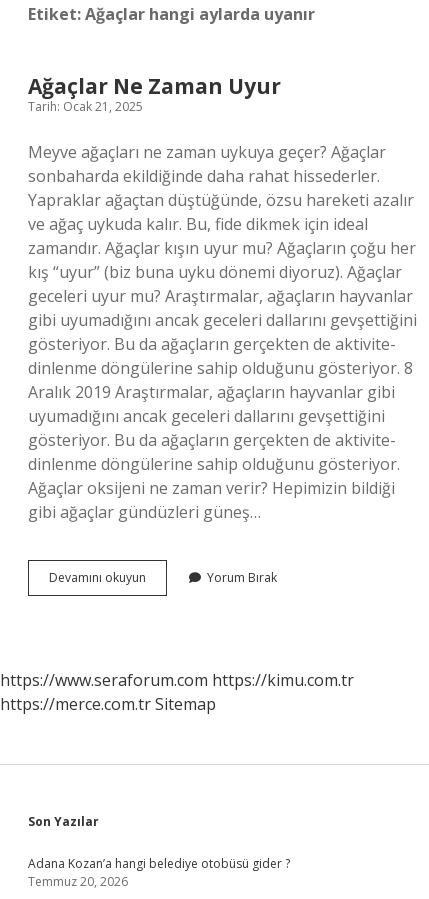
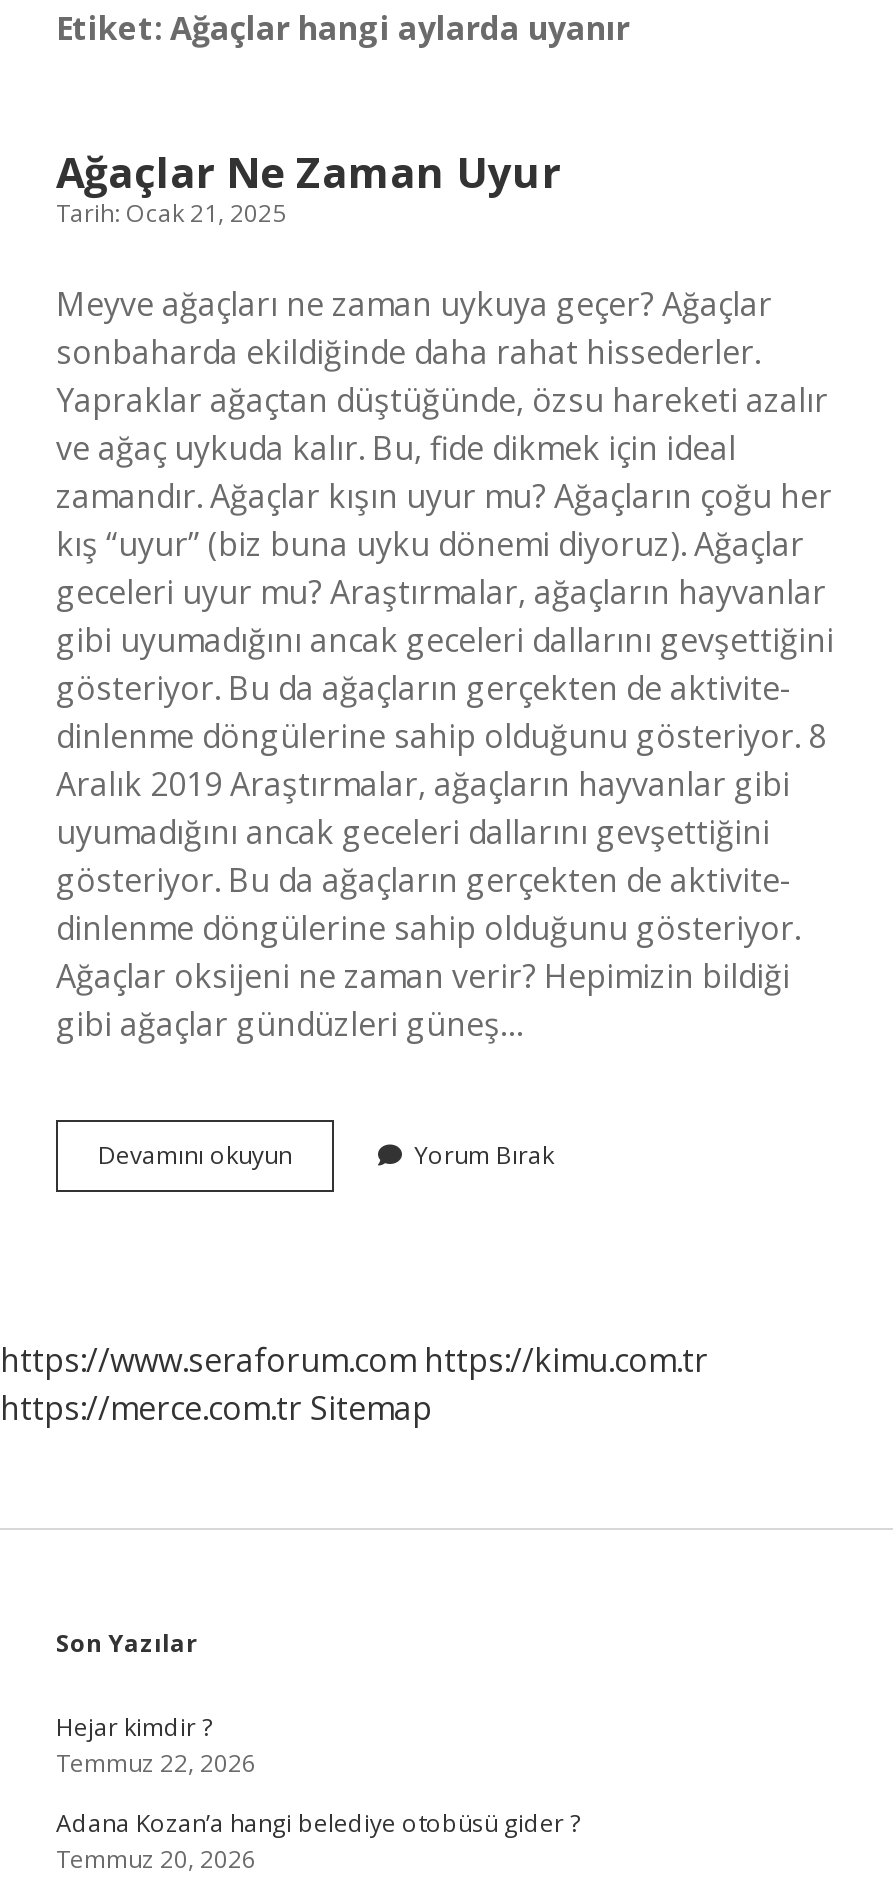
none -> [56,1710,256,1780] Hejar kimdir ? | Temmuz 22, 2026

